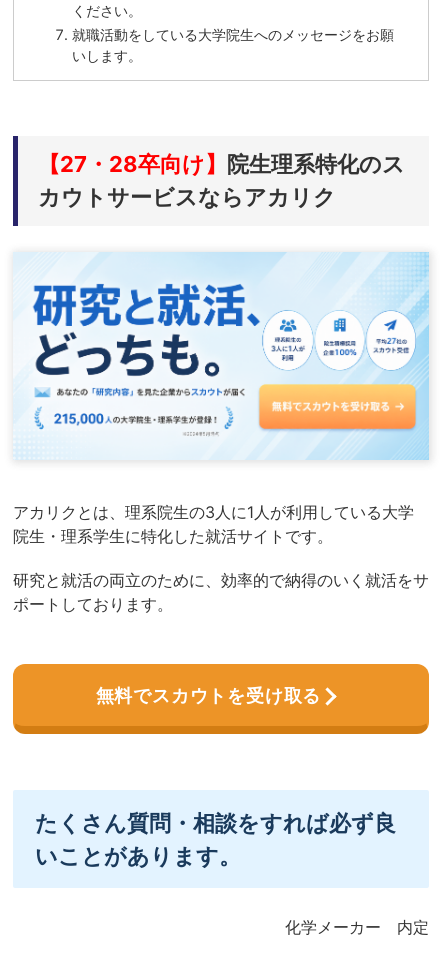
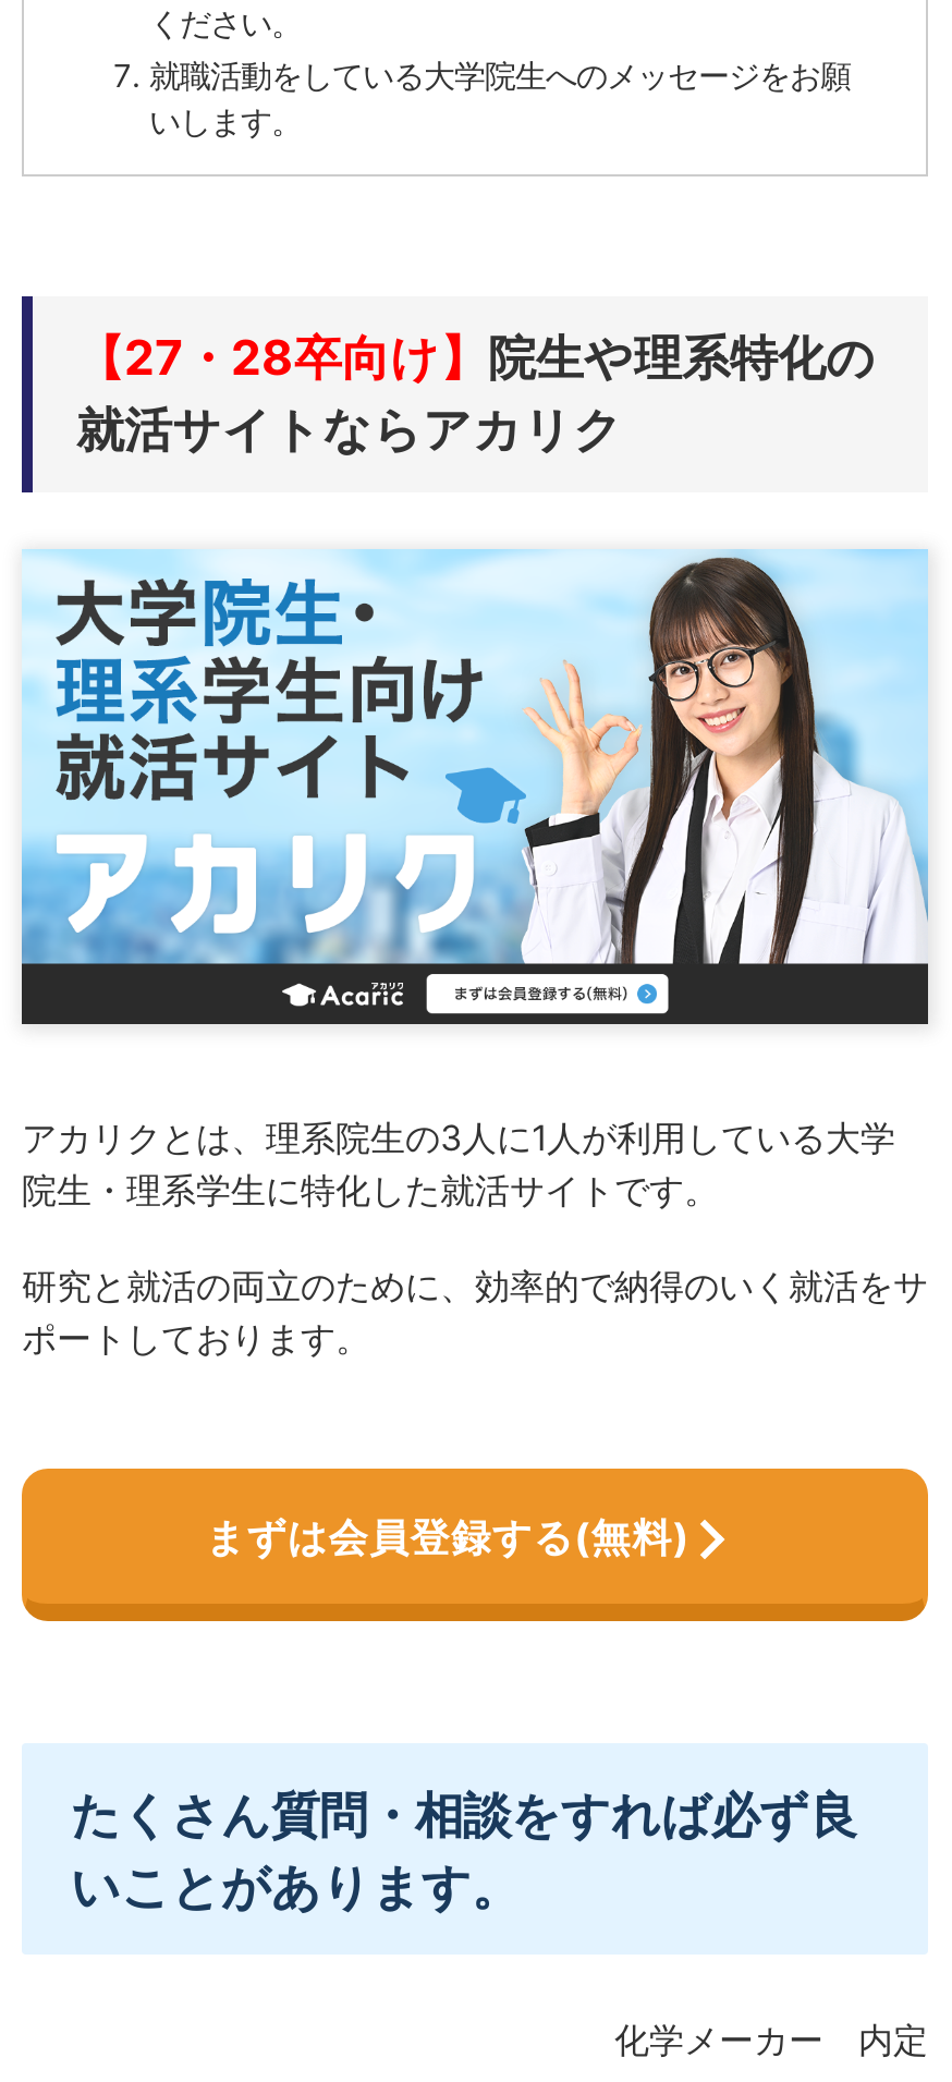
[38,151,405,210] 【27・28卒向け】院生理系特化のス | カウトサービスならアカリク -> [76,329,876,458] 【27・28卒向け】院生や理系特化の | 就活サイトならアカリク
[13,253,429,460] [image] -> [20,549,930,1026] [image]
[96,685,321,706] 無料でスカウトを受け取る -> [205,1515,690,1561] まずは会員登録する(無料)

